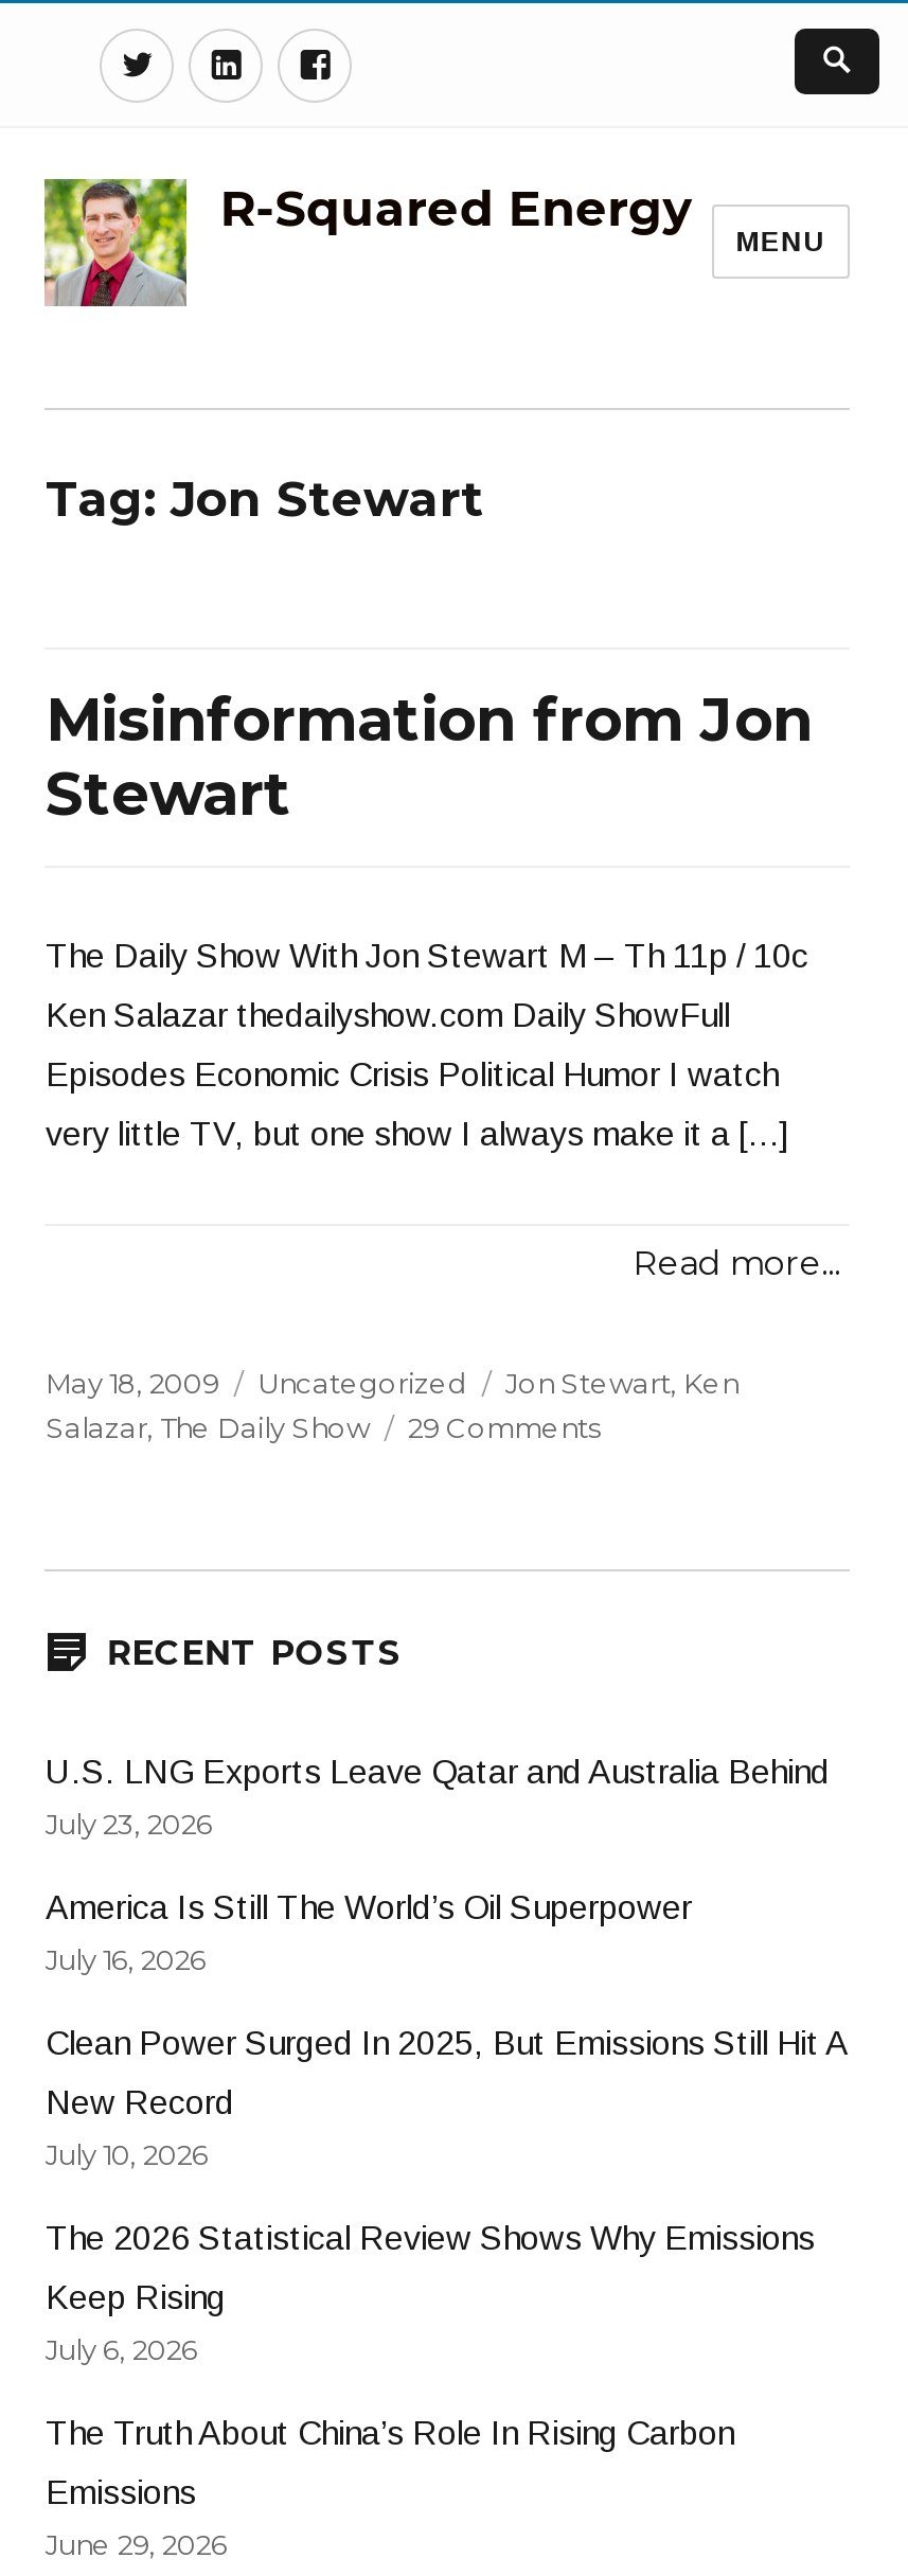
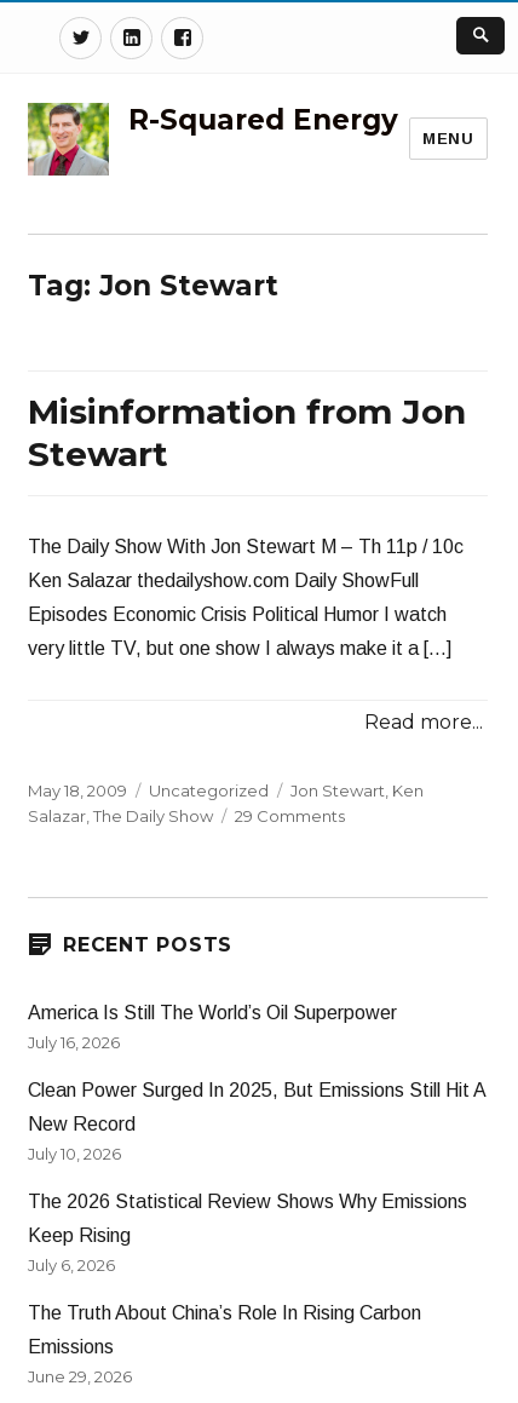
[46,1754,830,1841] U.S. LNG Exports Leave Qatar and Australia Behind | July 23, 2026 -> none

